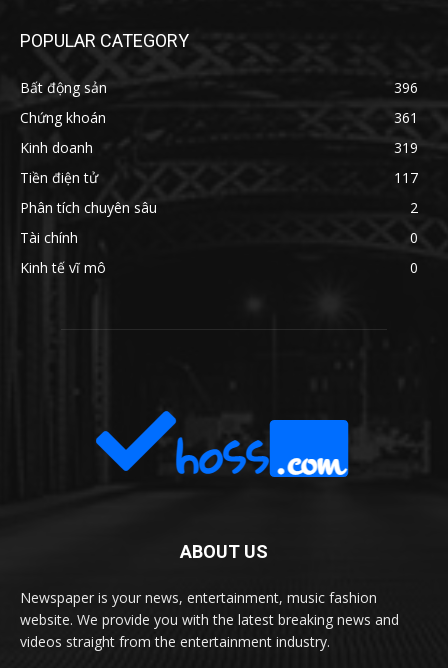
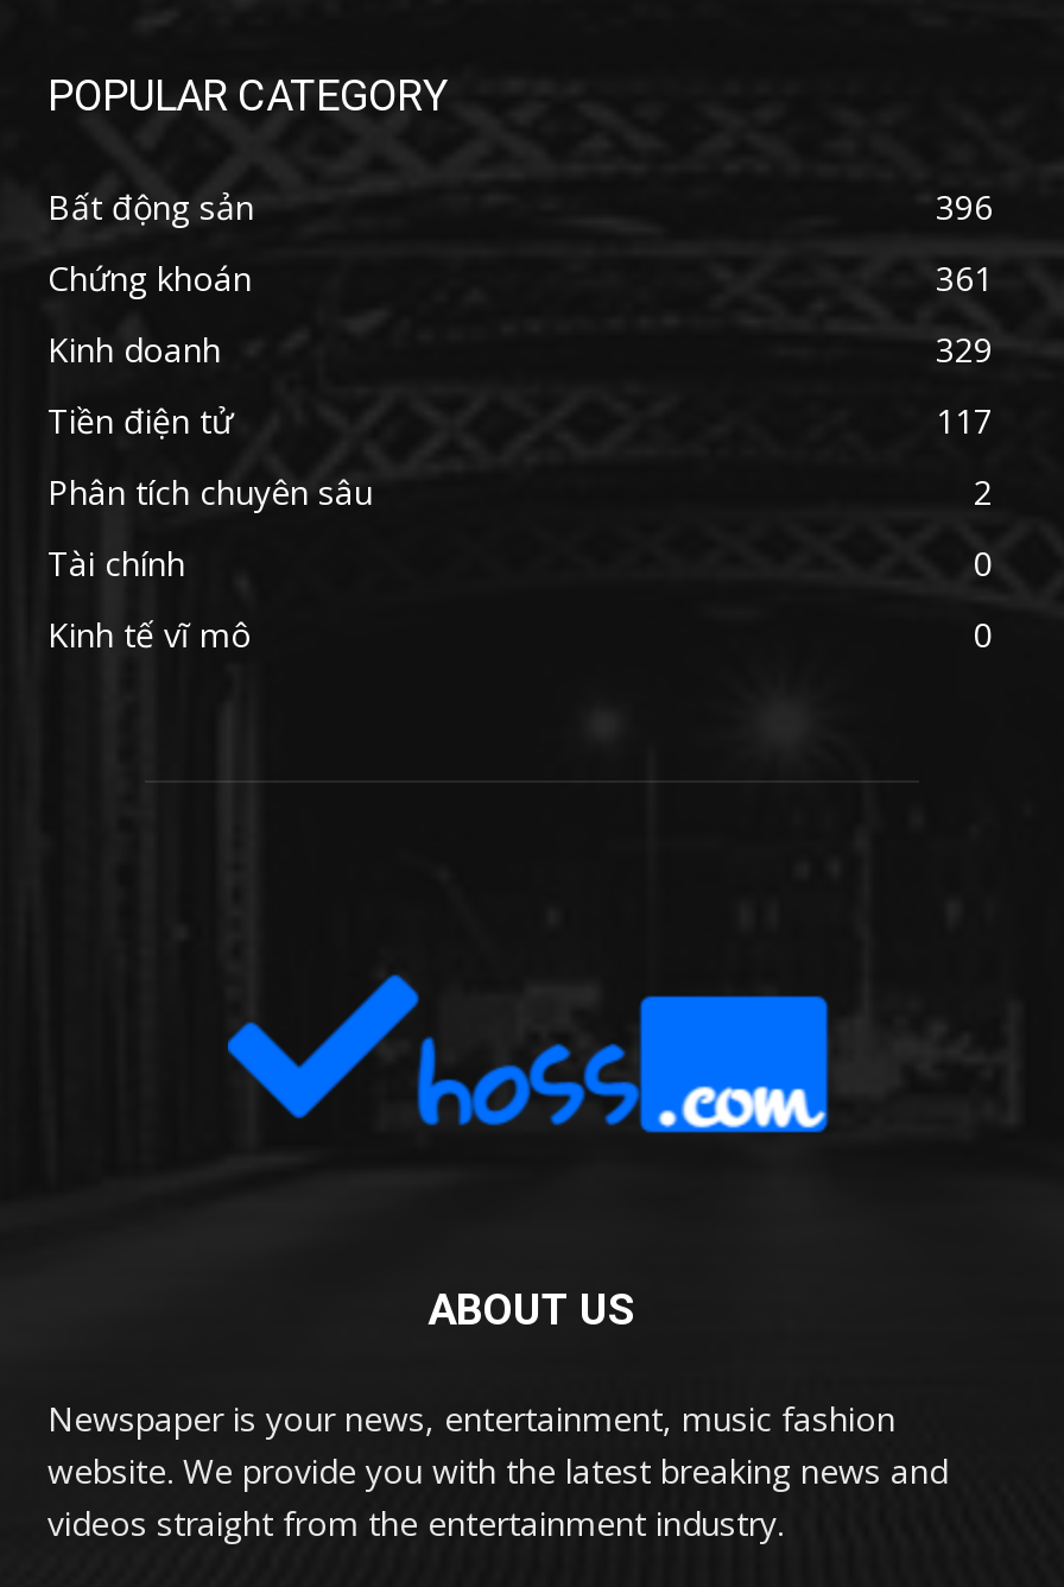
[394,138,418,157] 319 -> [936,327,993,372] 329

